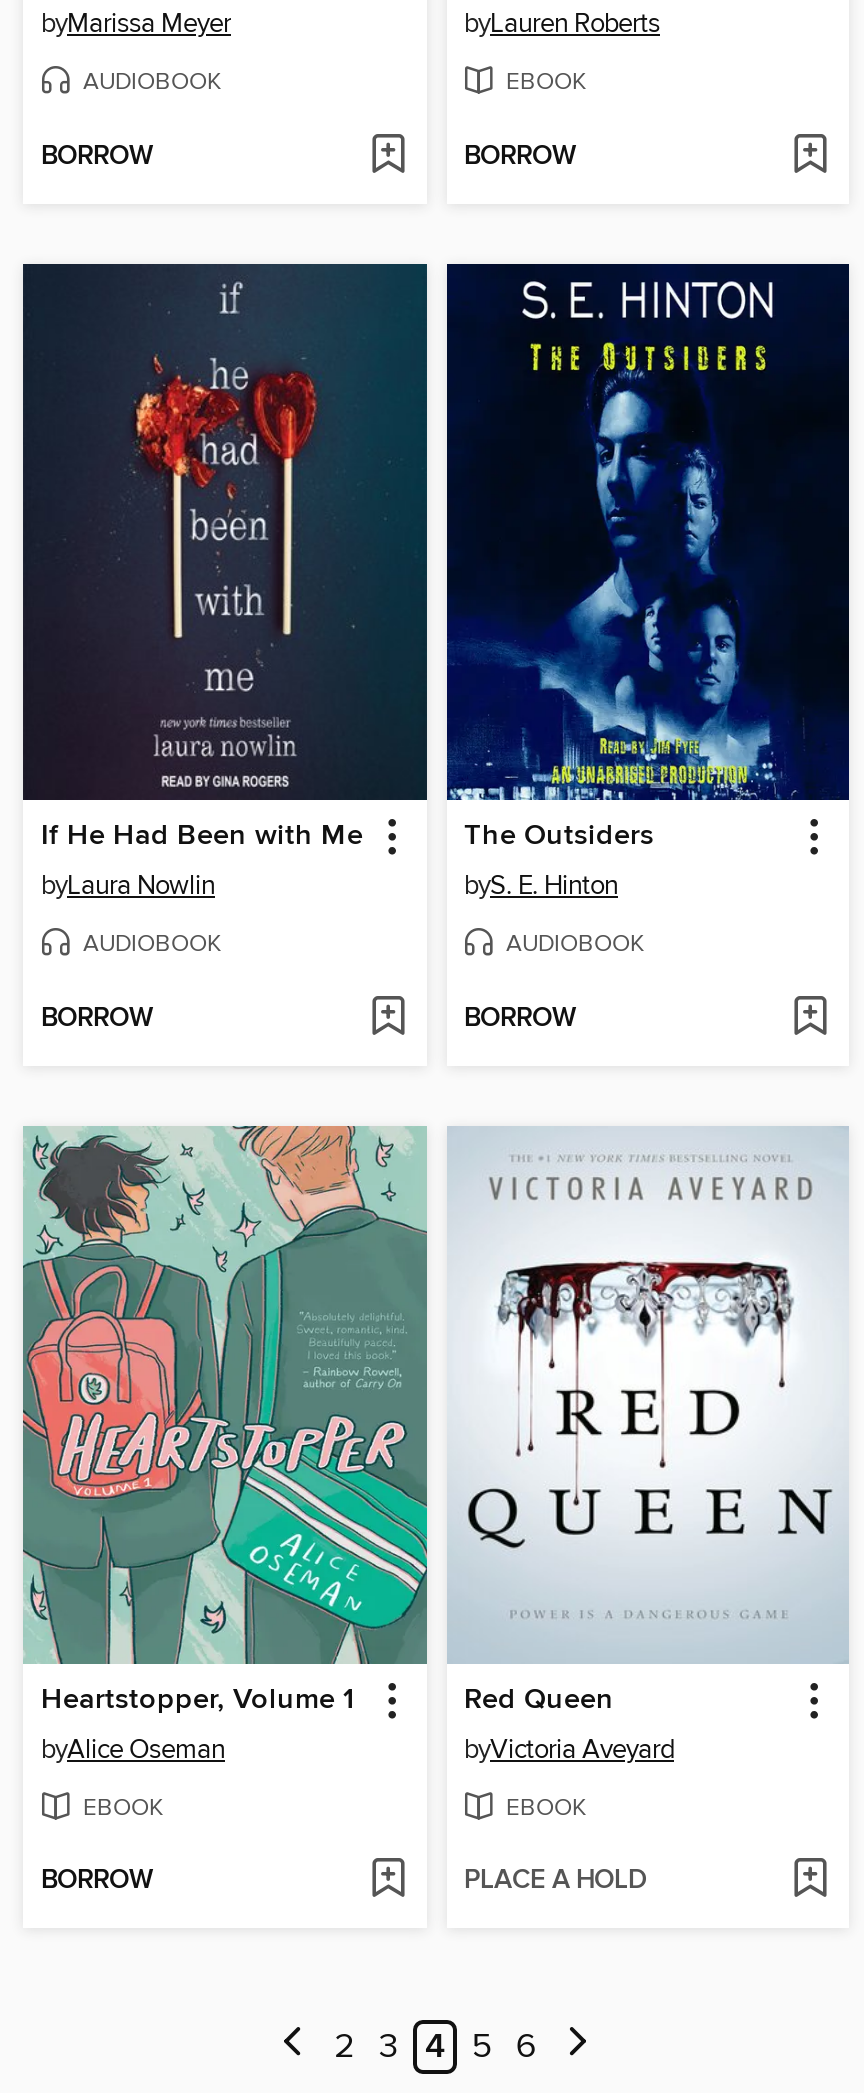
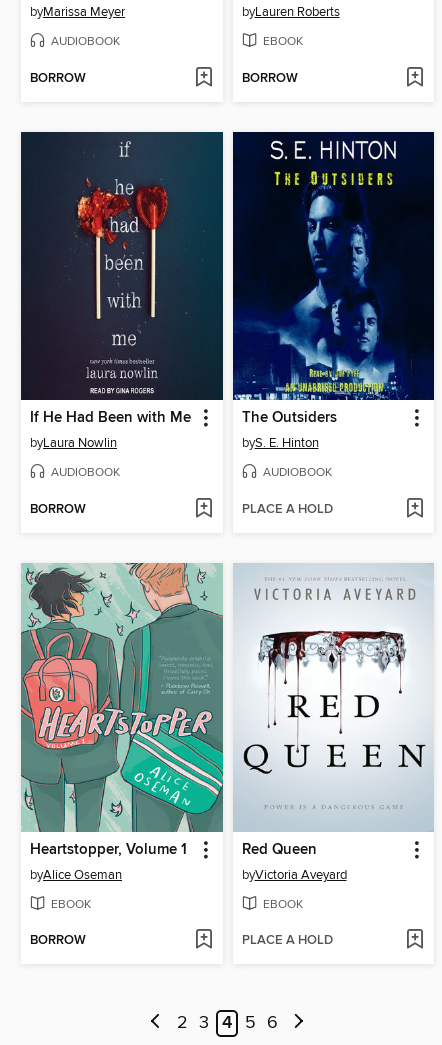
[464,1002,576,1036] BORROW -> [241,501,332,518] PLACE A HOLD

